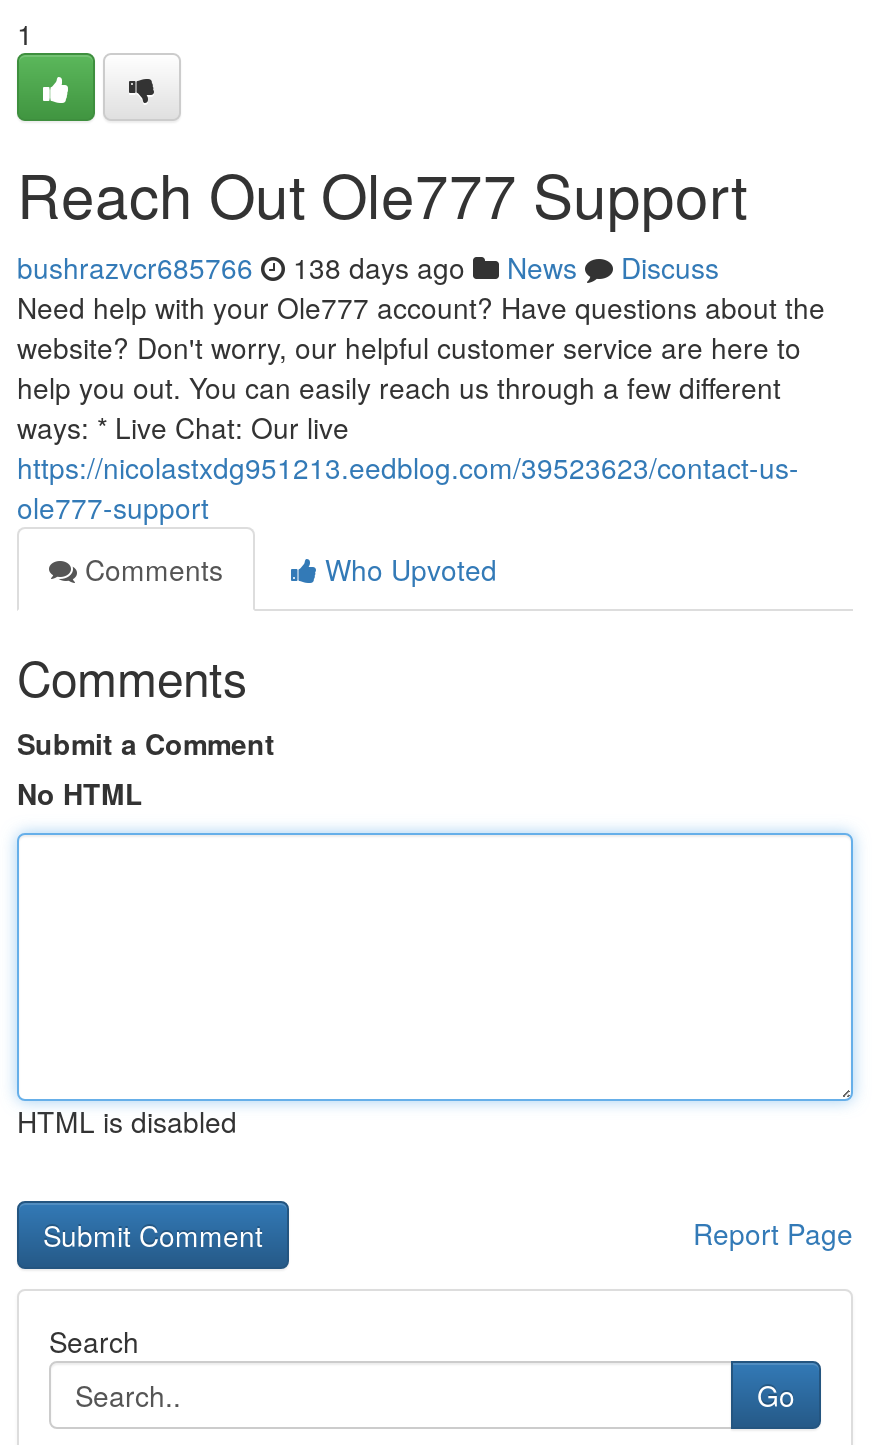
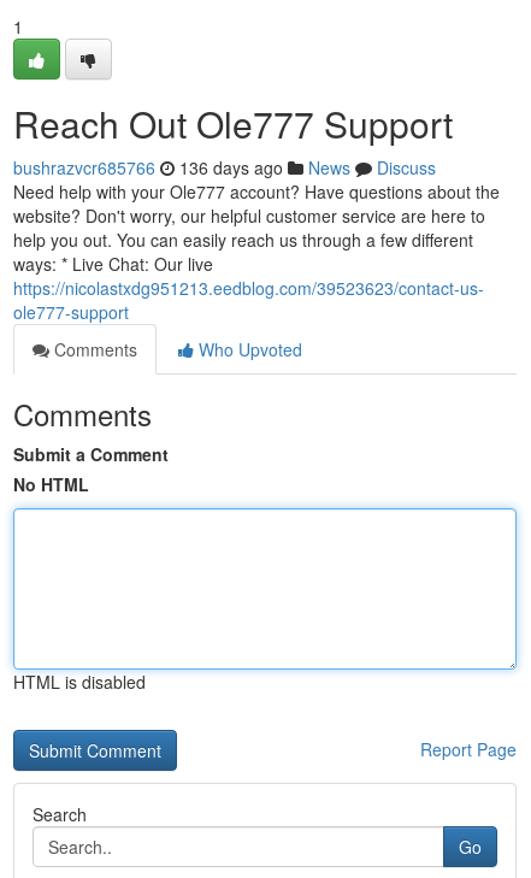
[17,247,719,287] bushrazvcr685766 138 days ago News Discuss -> [13,155,436,179] bushrazvcr685766 136 days ago News Discuss

